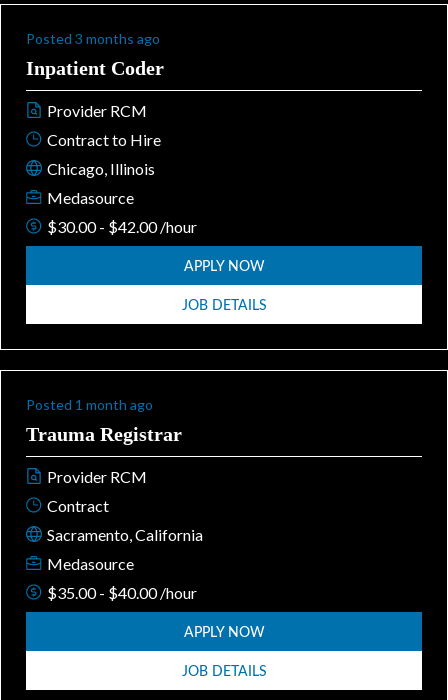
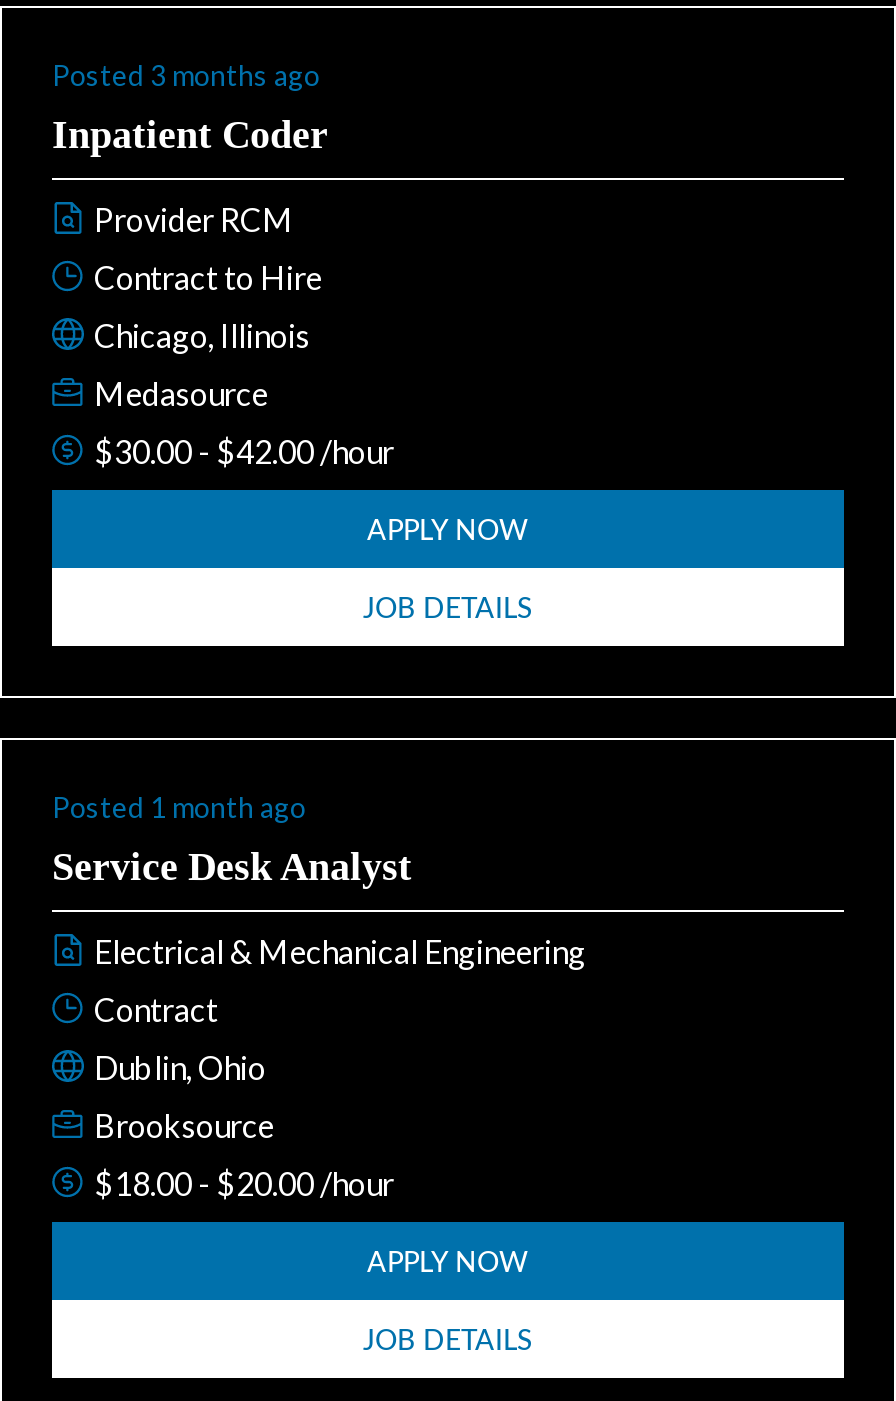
[26,423,182,445] Trauma Registrar -> [52,844,412,888] Service Desk Analyst
[47,467,147,486] Provider RCM -> [94,932,586,970] Electrical & Mechanical Engineering
[47,525,203,544] Sacramento, California -> [94,1048,266,1086] Dublin, Ohio
[47,554,134,573] Medasource -> [94,1106,274,1144] Brooksource
[47,583,197,602] $35.00 - $40.00 /hour -> [94,1164,394,1202] $18.00 - $20.00 /hour

